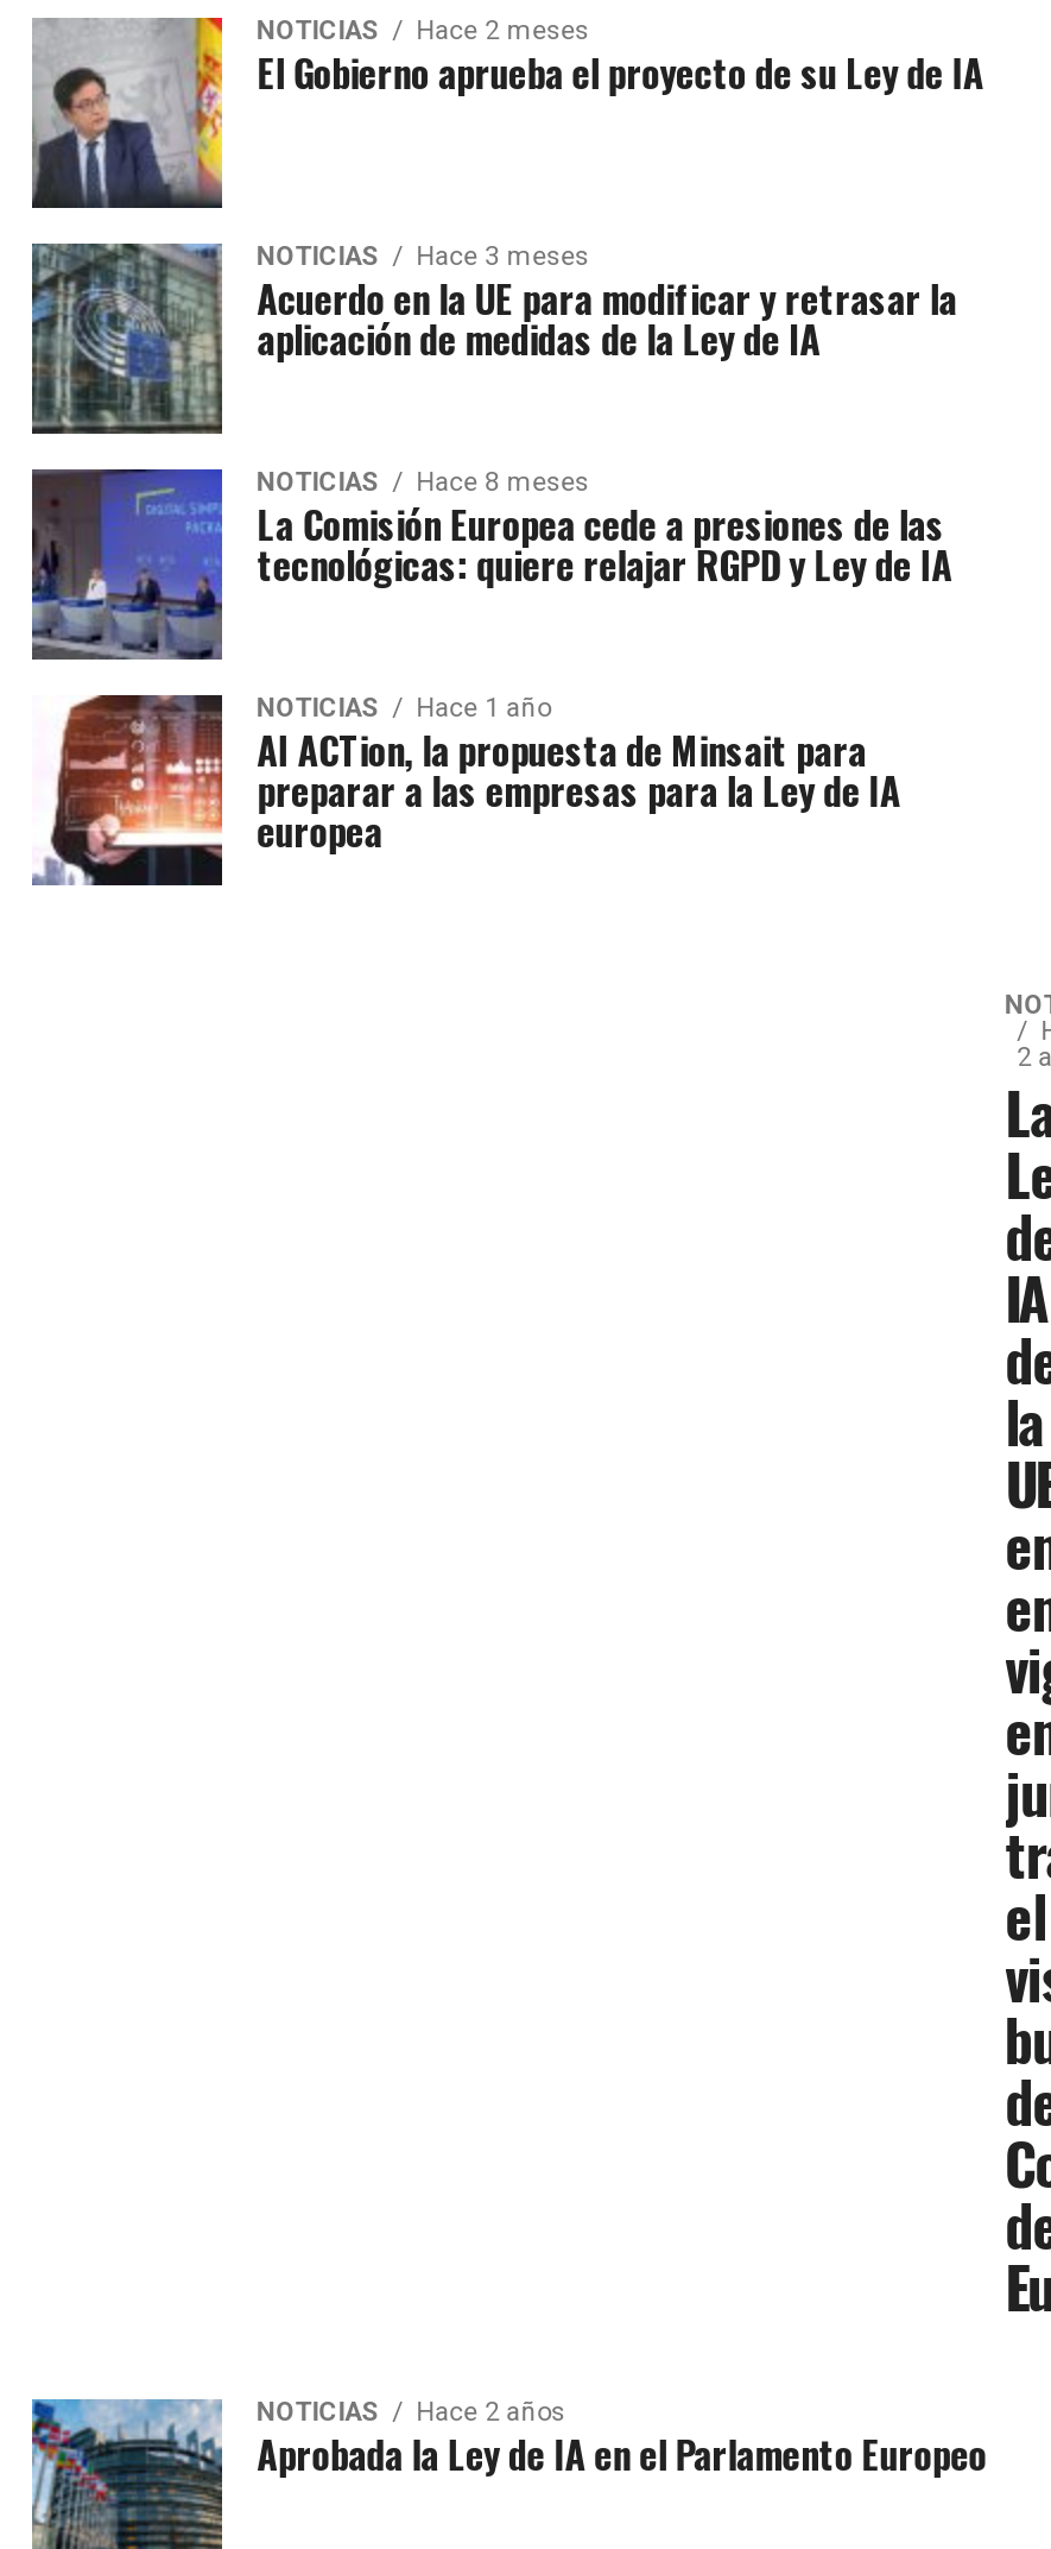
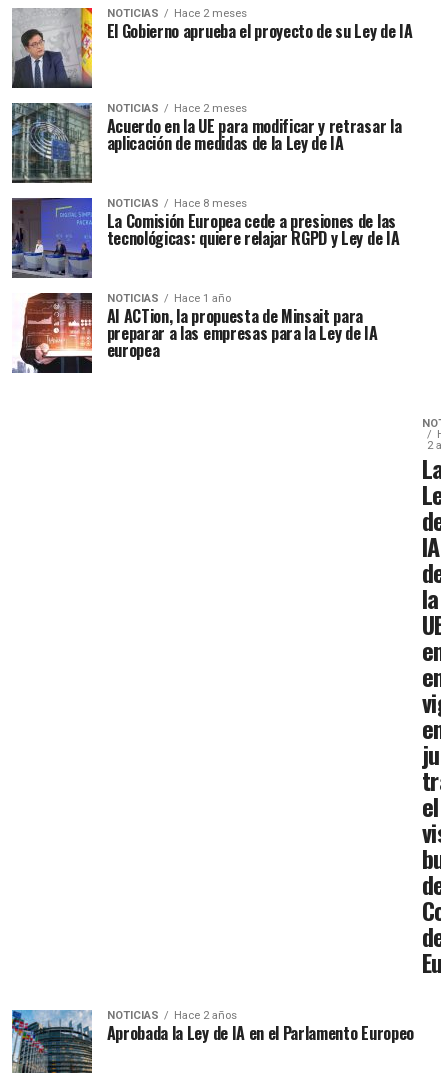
[257,241,590,272] NOTICIAS Hace 3 meses -> [107,102,247,115] NOTICIAS Hace 2 meses

